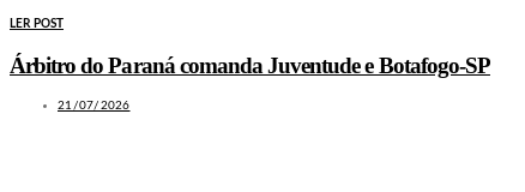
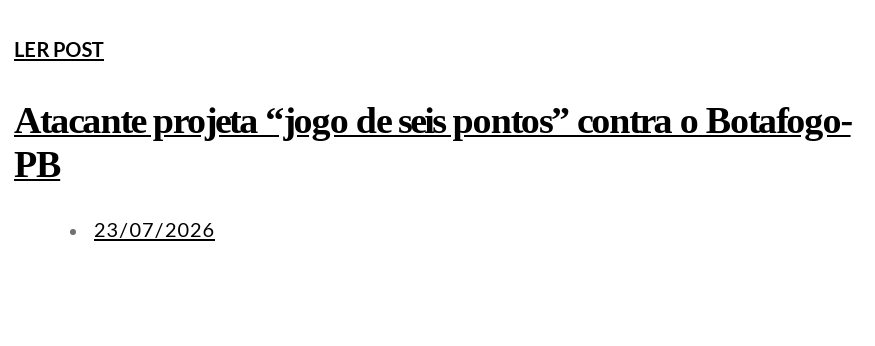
[10,53,490,78] Árbitro do Paraná comanda Juventude e Botafogo-SP -> [14,99,851,185] Atacante projeta “jogo de seis pontos” contra o Botafogo- | PB
[58,99,130,111] 21/07/2026 -> [94,221,215,241] 23/07/2026

